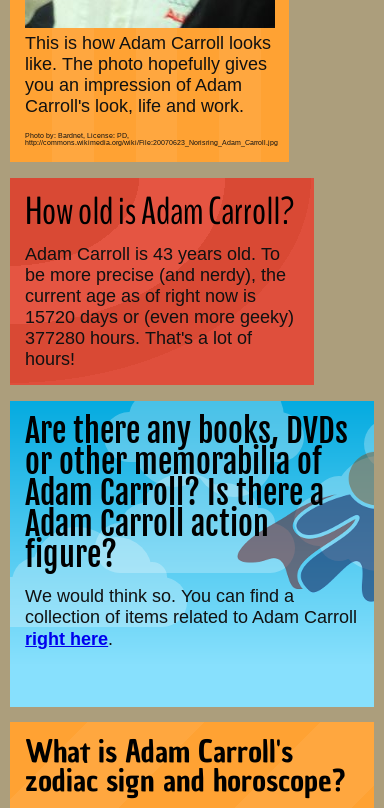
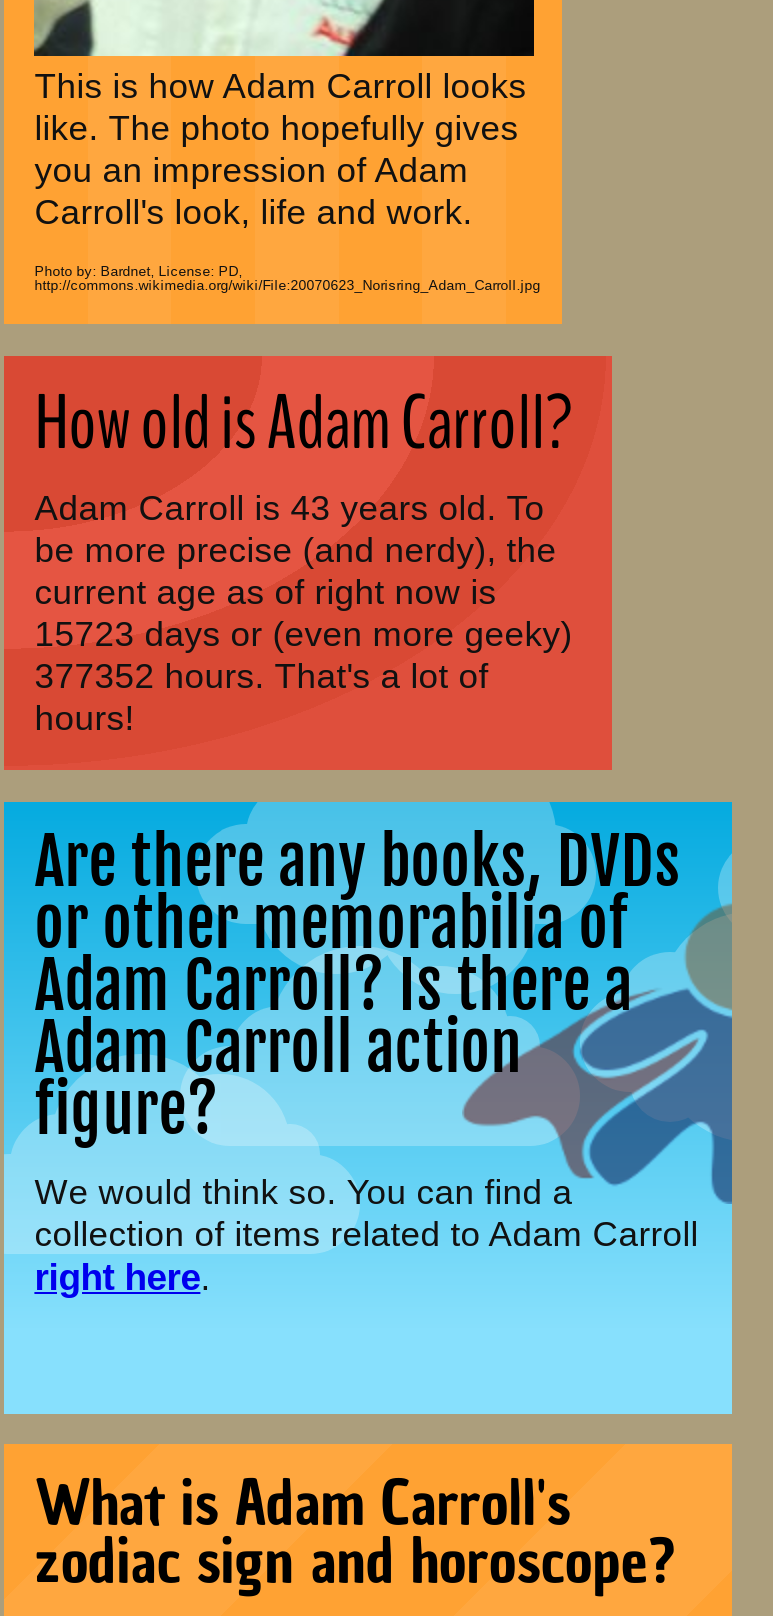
[25,307,294,327] 15720 days or (even more geeky) -> [34,615,572,655] 15723 days or (even more geeky)
[25,328,252,348] 377280 hours. That's a lot of -> [34,657,488,697] 377352 hours. That's a lot of

